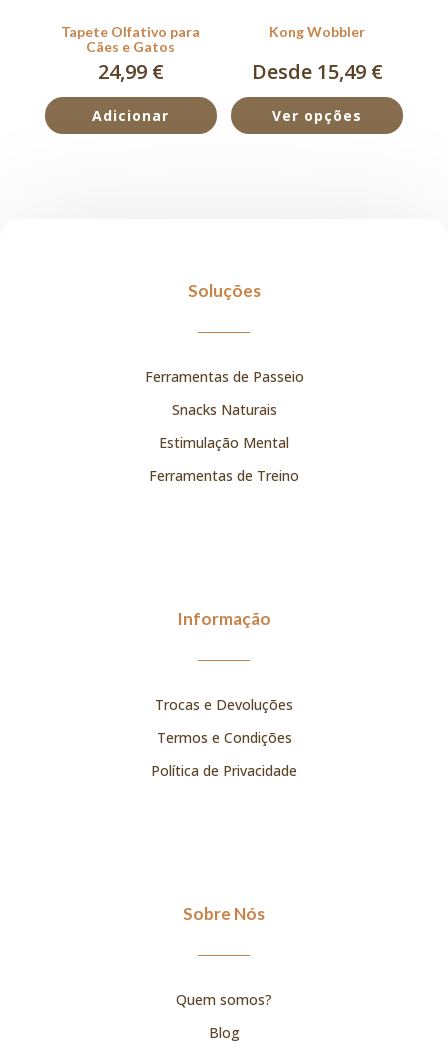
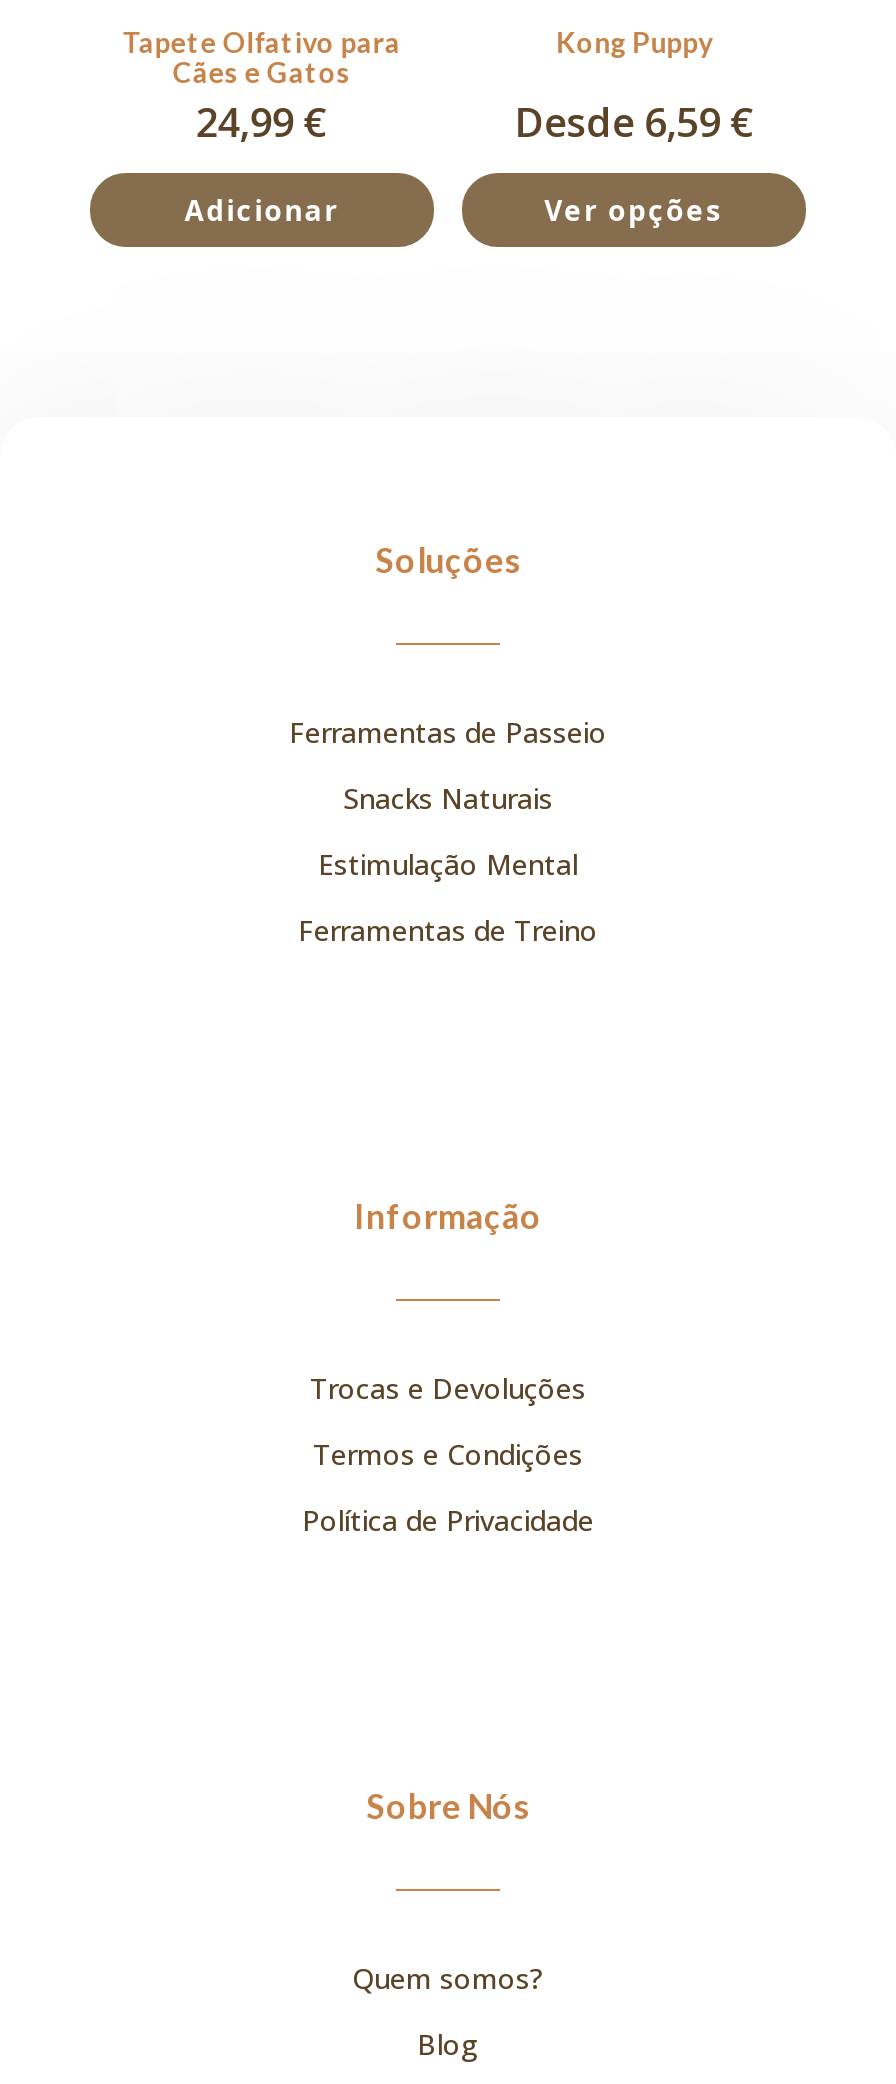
[269,22,365,39] Kong Wobbler -> [556,24,712,58] Kong Puppy
[252,57,383,84] Desde 15,49 € -> [514,94,754,148] Desde 6,59 €

